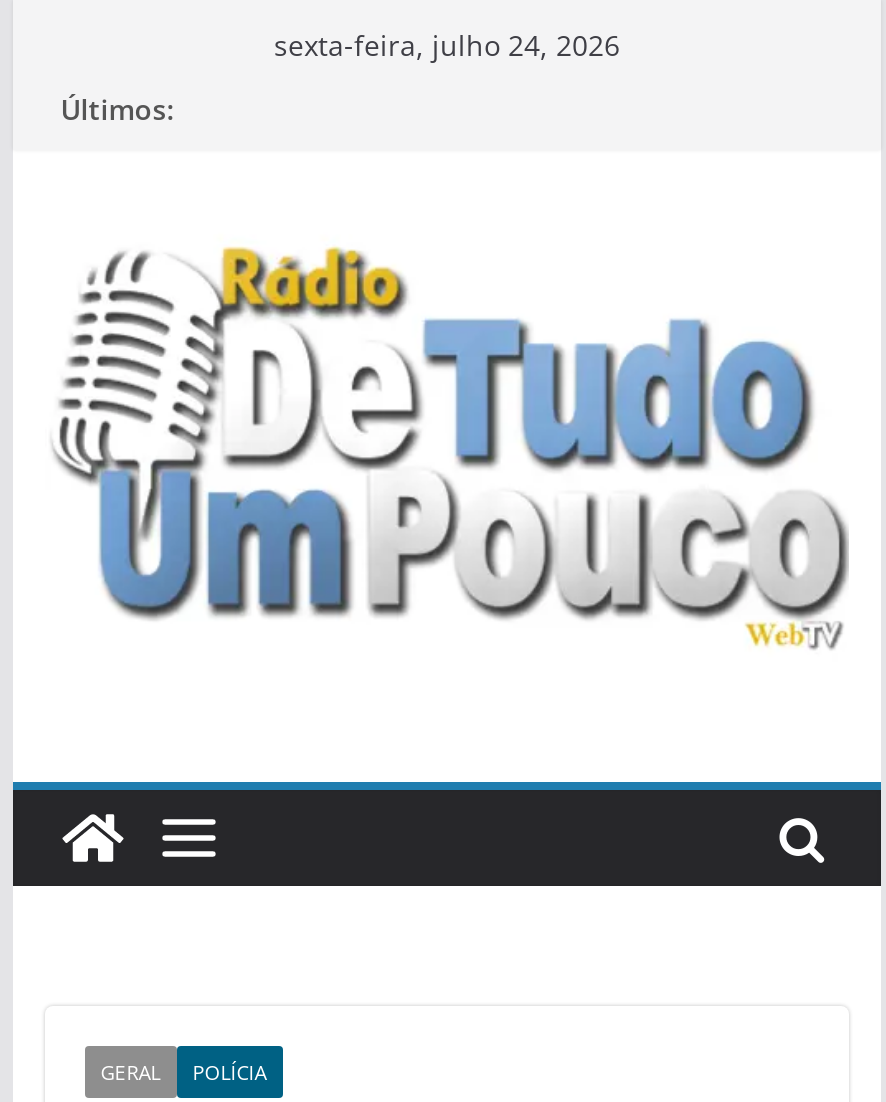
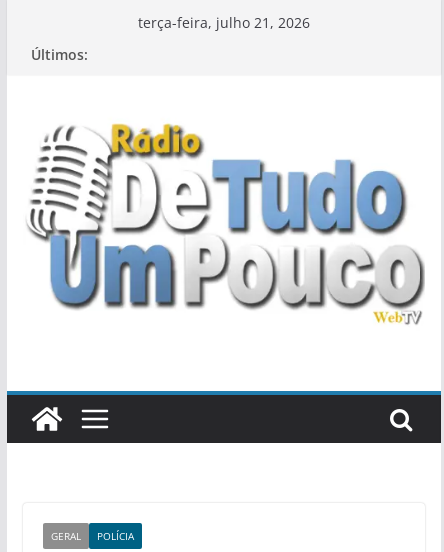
[274,26,620,64] sexta-feira, julho 24, 2026 -> [138,13,310,32] terça-feira, julho 21, 2026

